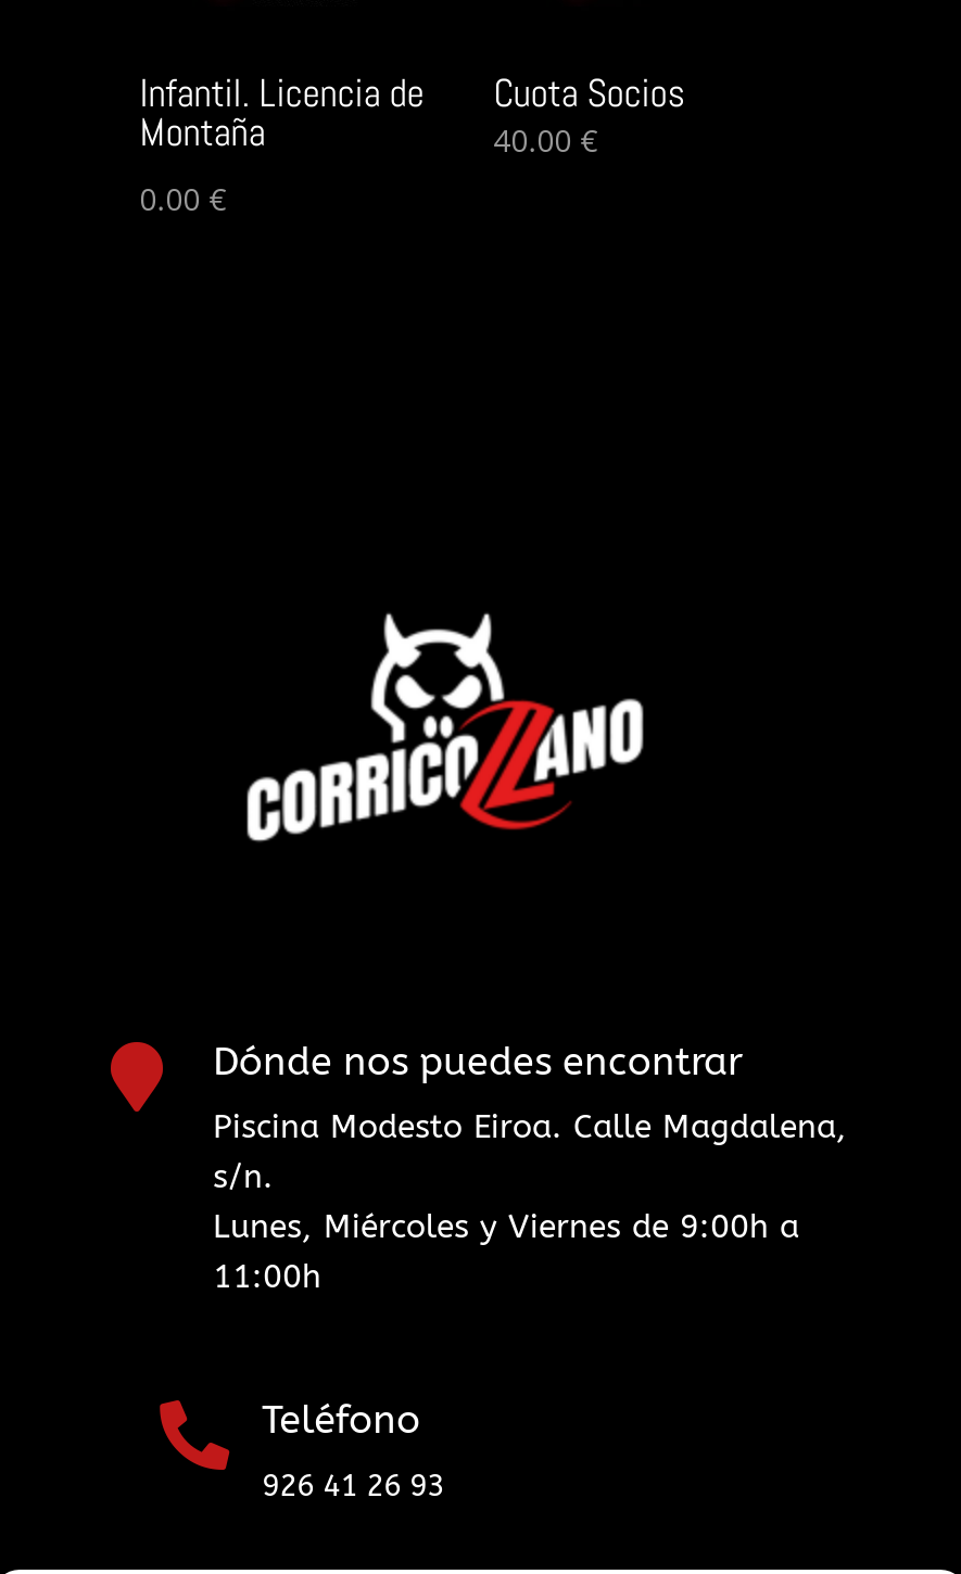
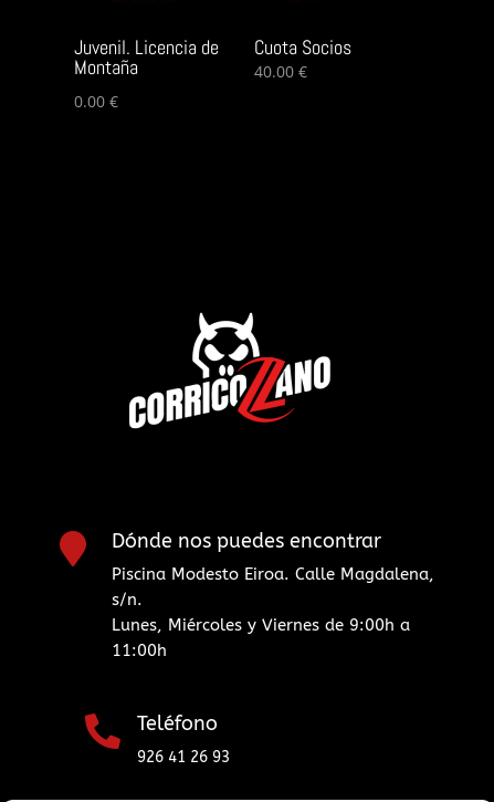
[139,68,424,118] Infantil. Licencia de -> [74,35,219,60] Juvenil. Licencia de

